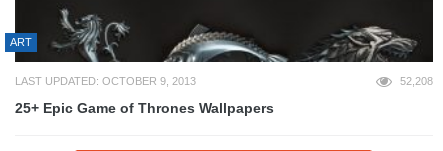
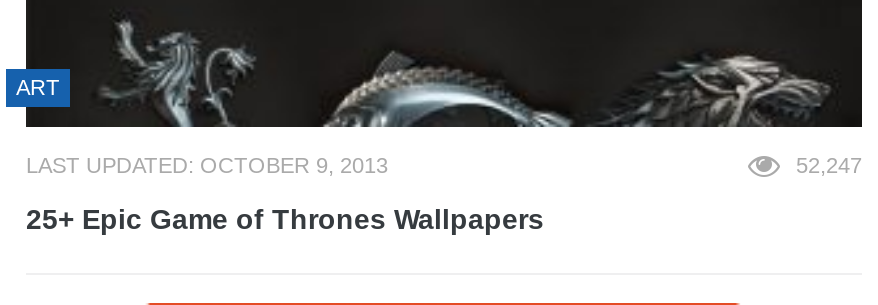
[397,75,433,87] 52,208 -> [790,152,862,176] 52,247

